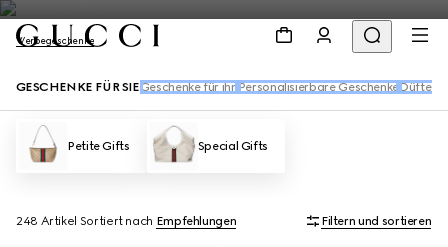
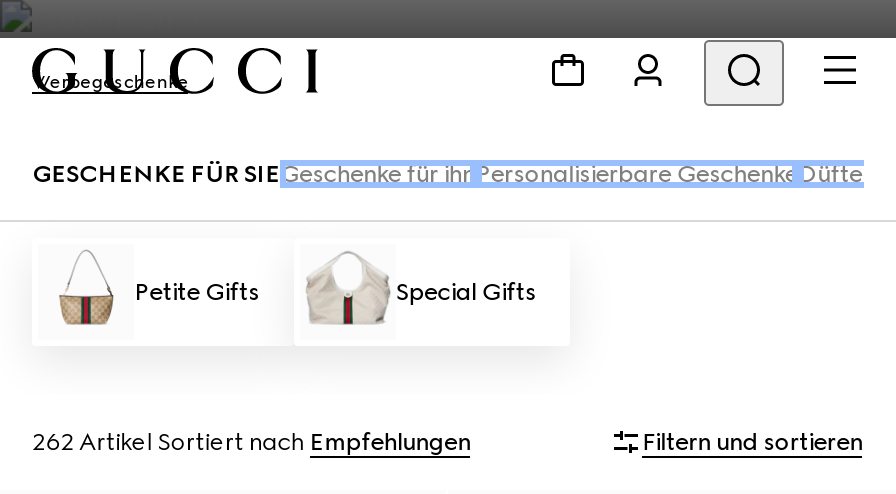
[16,214,236,228] 248 Artikel Sortiert nach Empfehlungen -> [32,428,471,456] 262 Artikel Sortiert nach Empfehlungen

